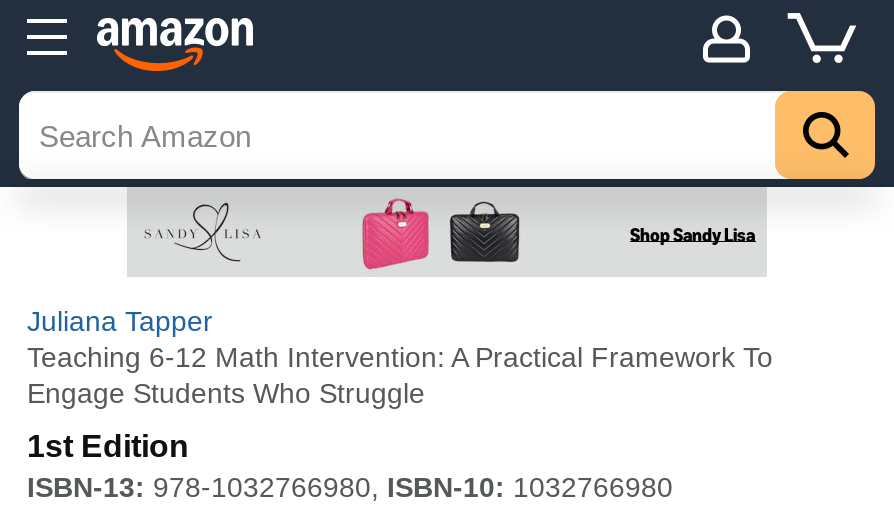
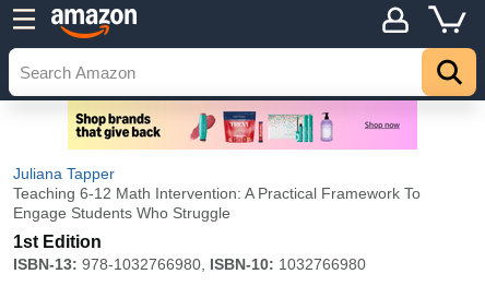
[129,187,765,275] [image] -> [68,100,417,150] [image]

